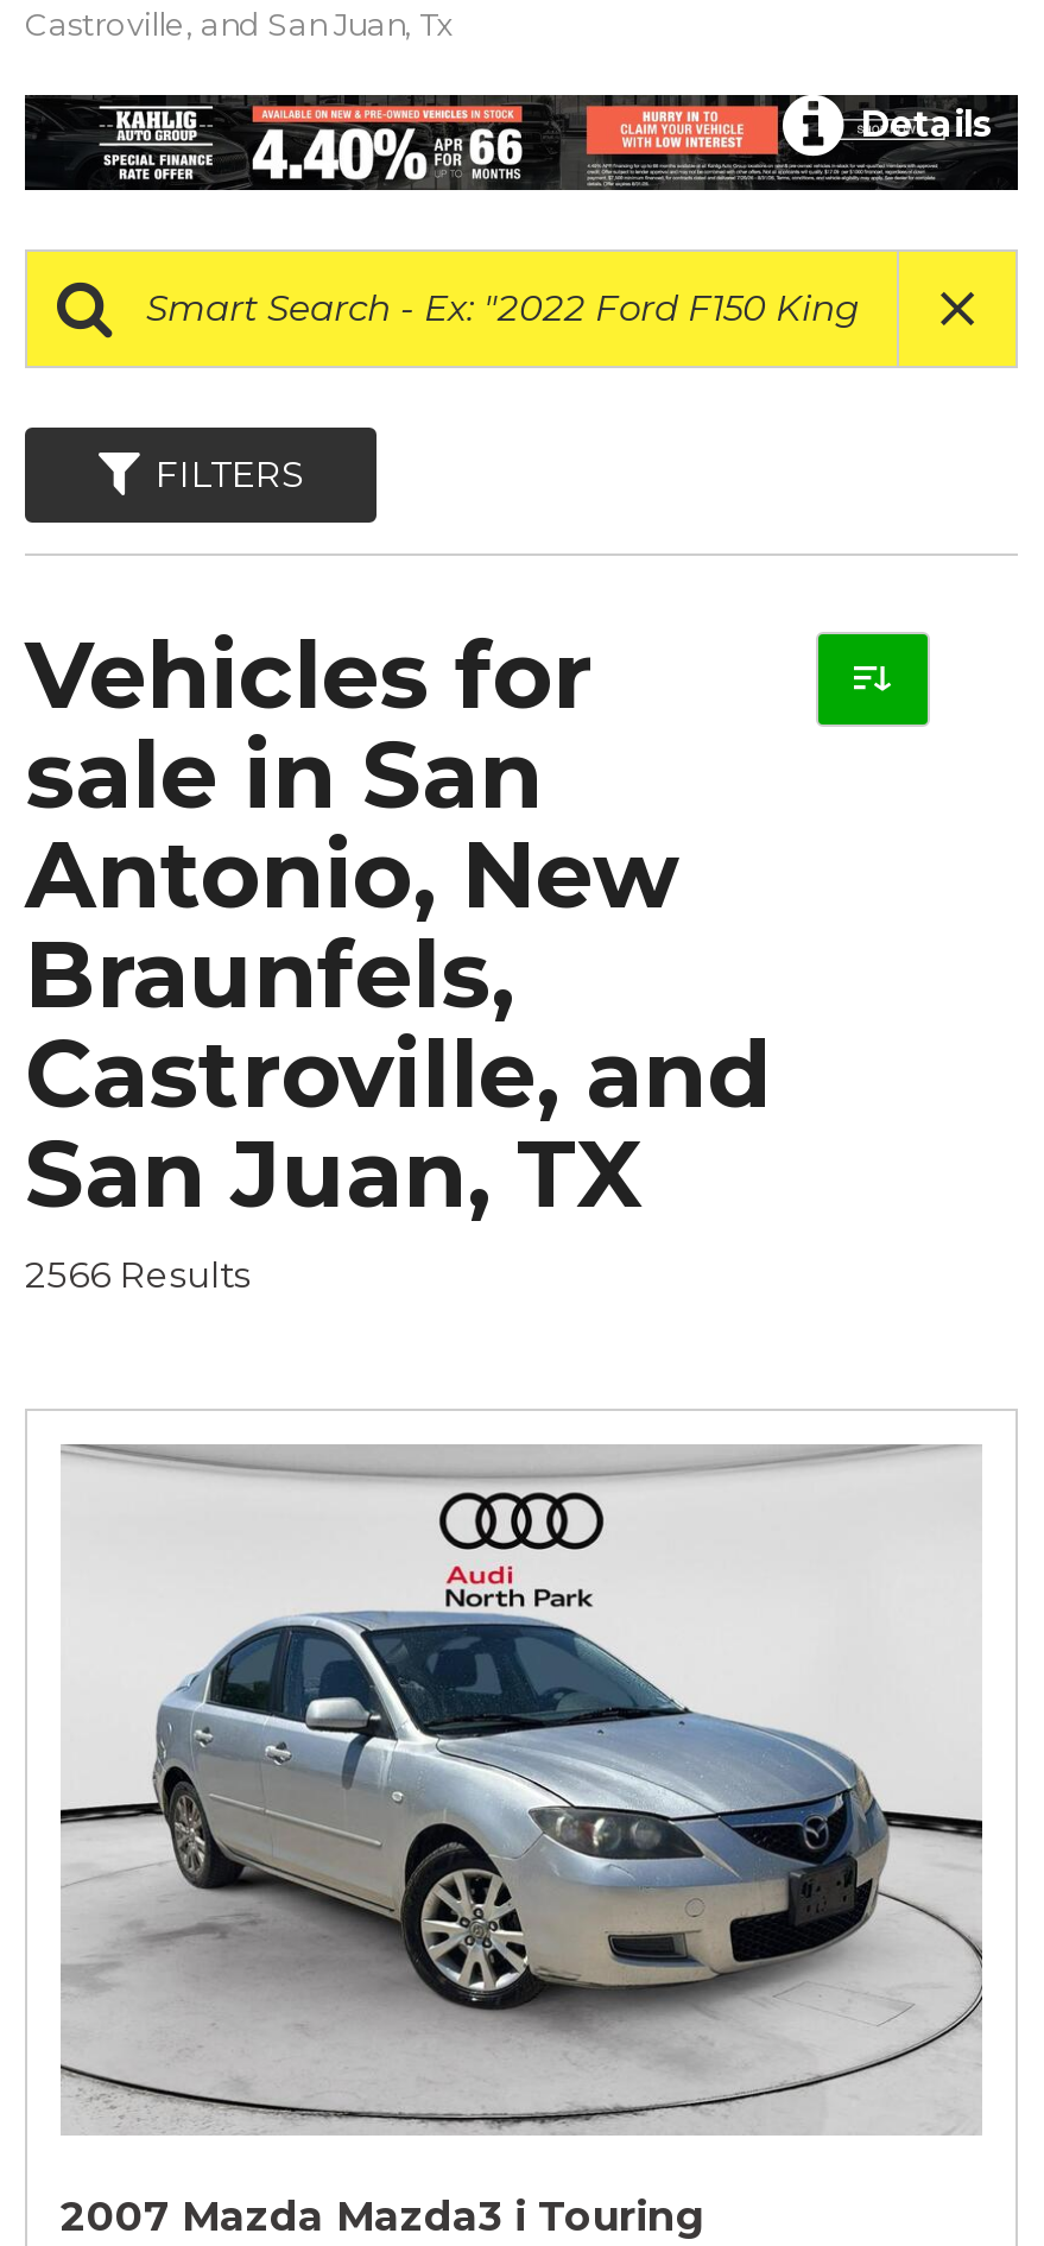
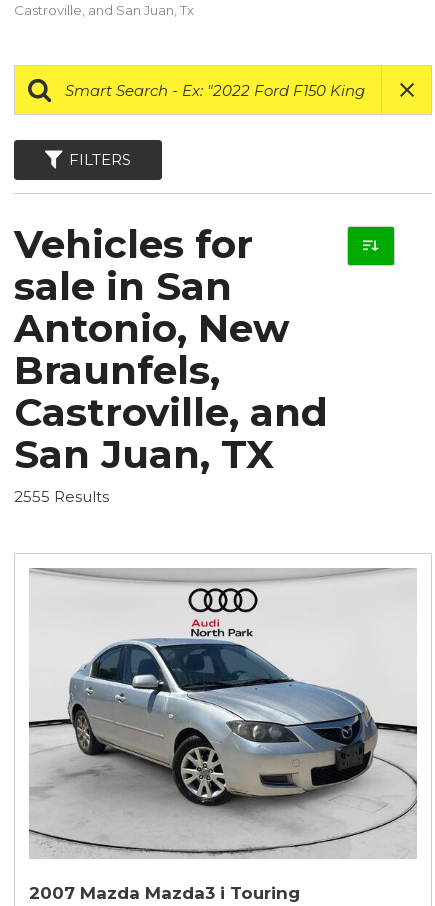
[852,102,994,147] Details -> none
[25,1251,251,1296] 2566 Results -> [14,487,109,506] 2555 Results

